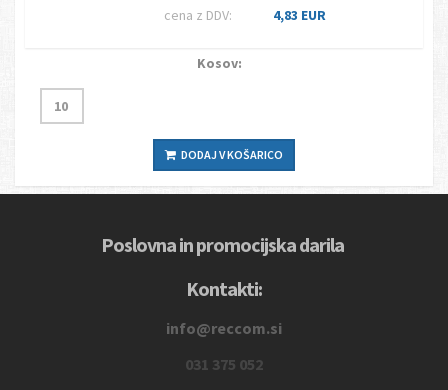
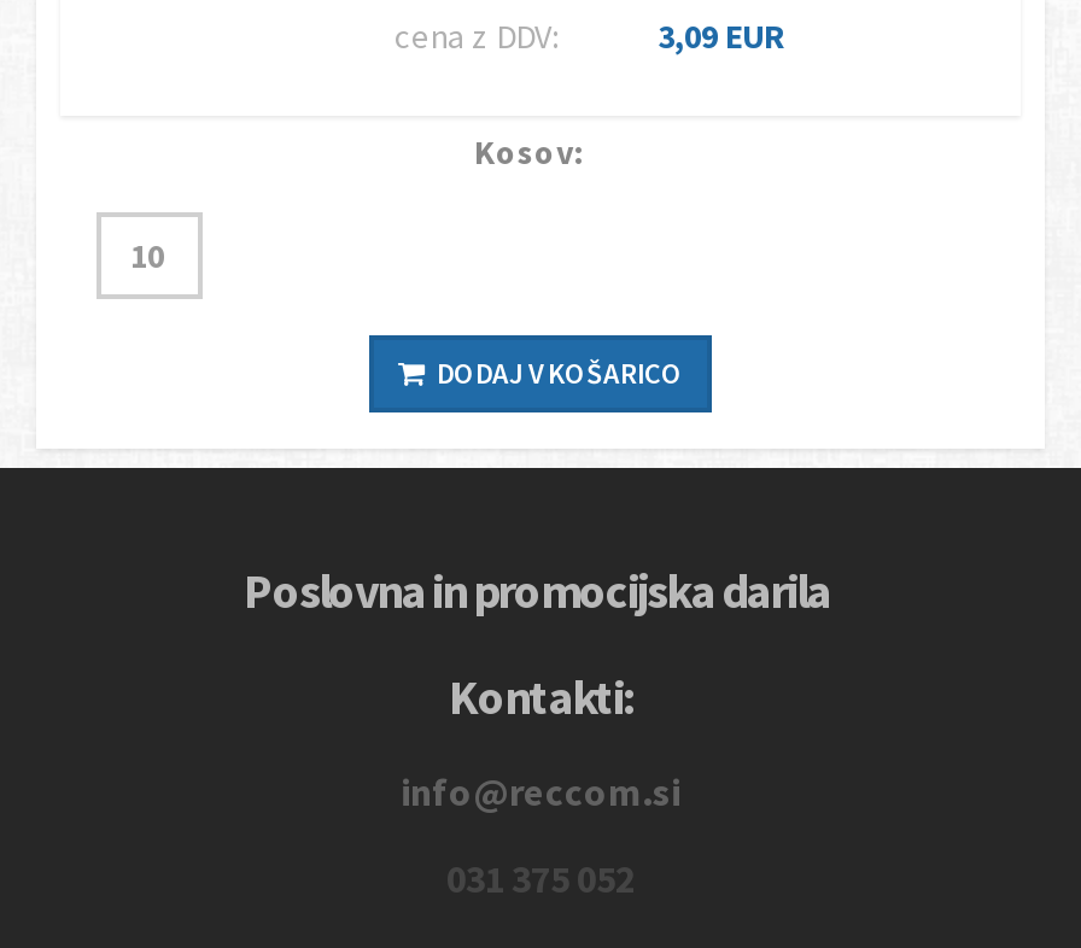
[272,5,325,23] 4,83 EUR -> [658,13,785,57] 3,09 EUR

